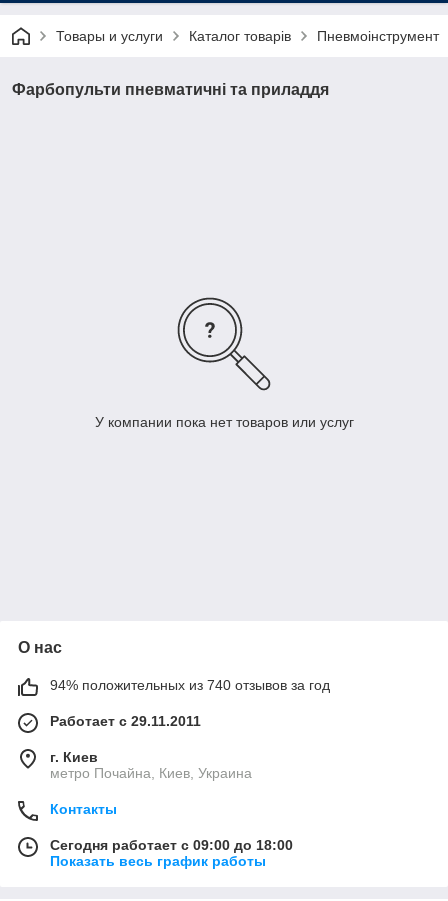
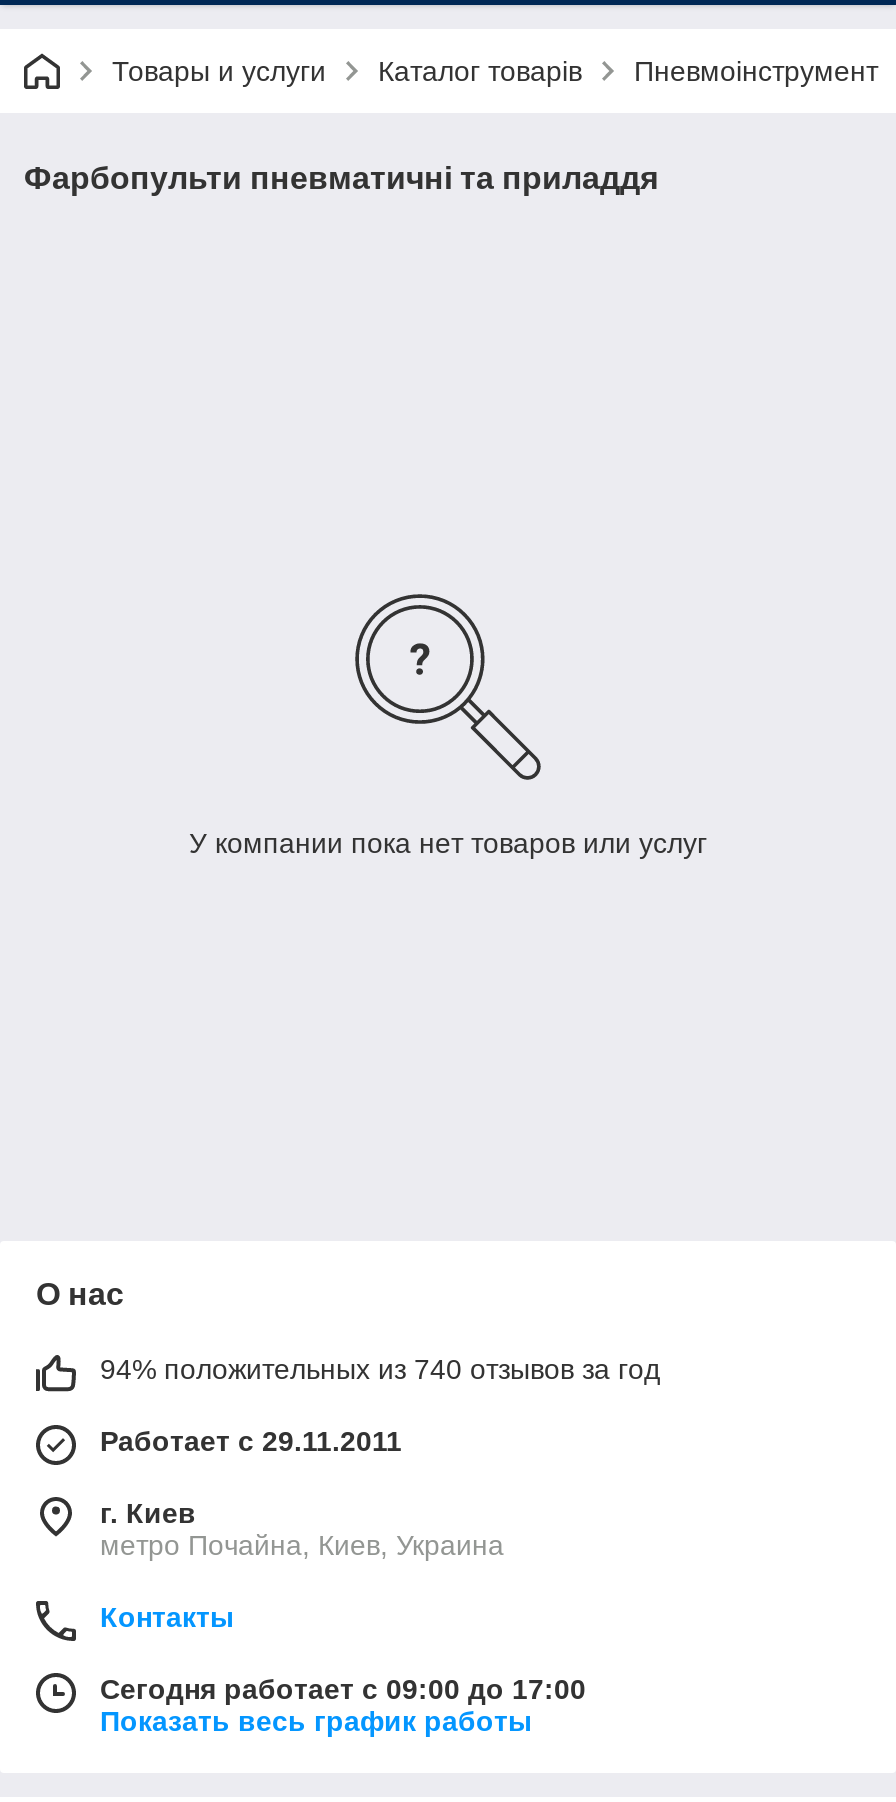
[50,837,293,853] Сегодня работает с 09:00 до 18:00 -> [100,1674,586,1706] Сегодня работает с 09:00 до 17:00

